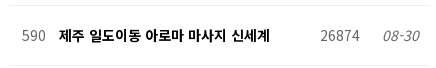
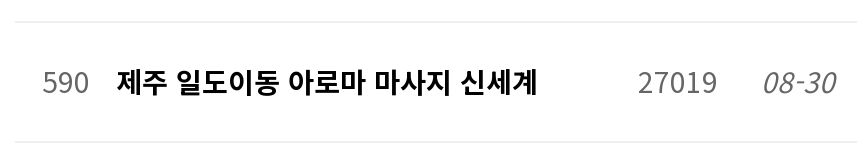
[320,25,419,45] 26874 08-30 -> [638,62,835,102] 27019 08-30

